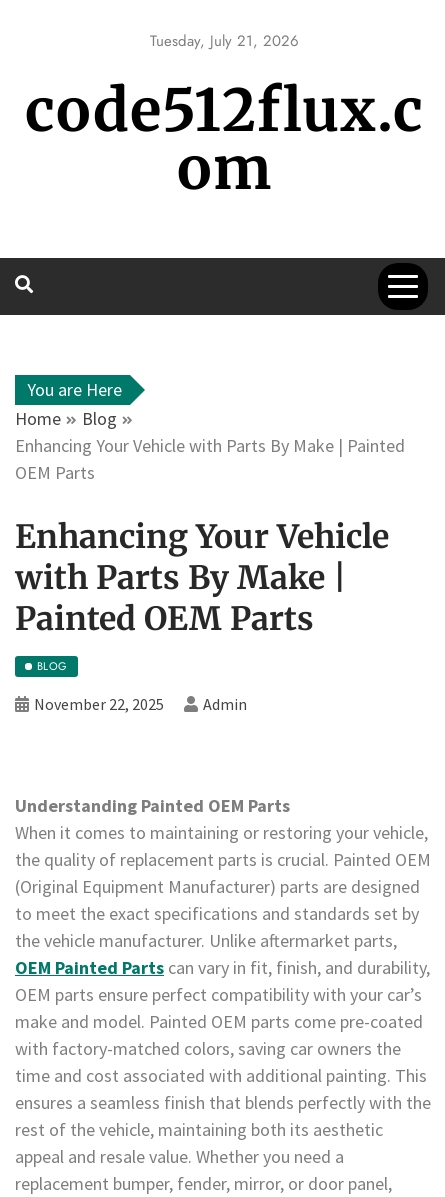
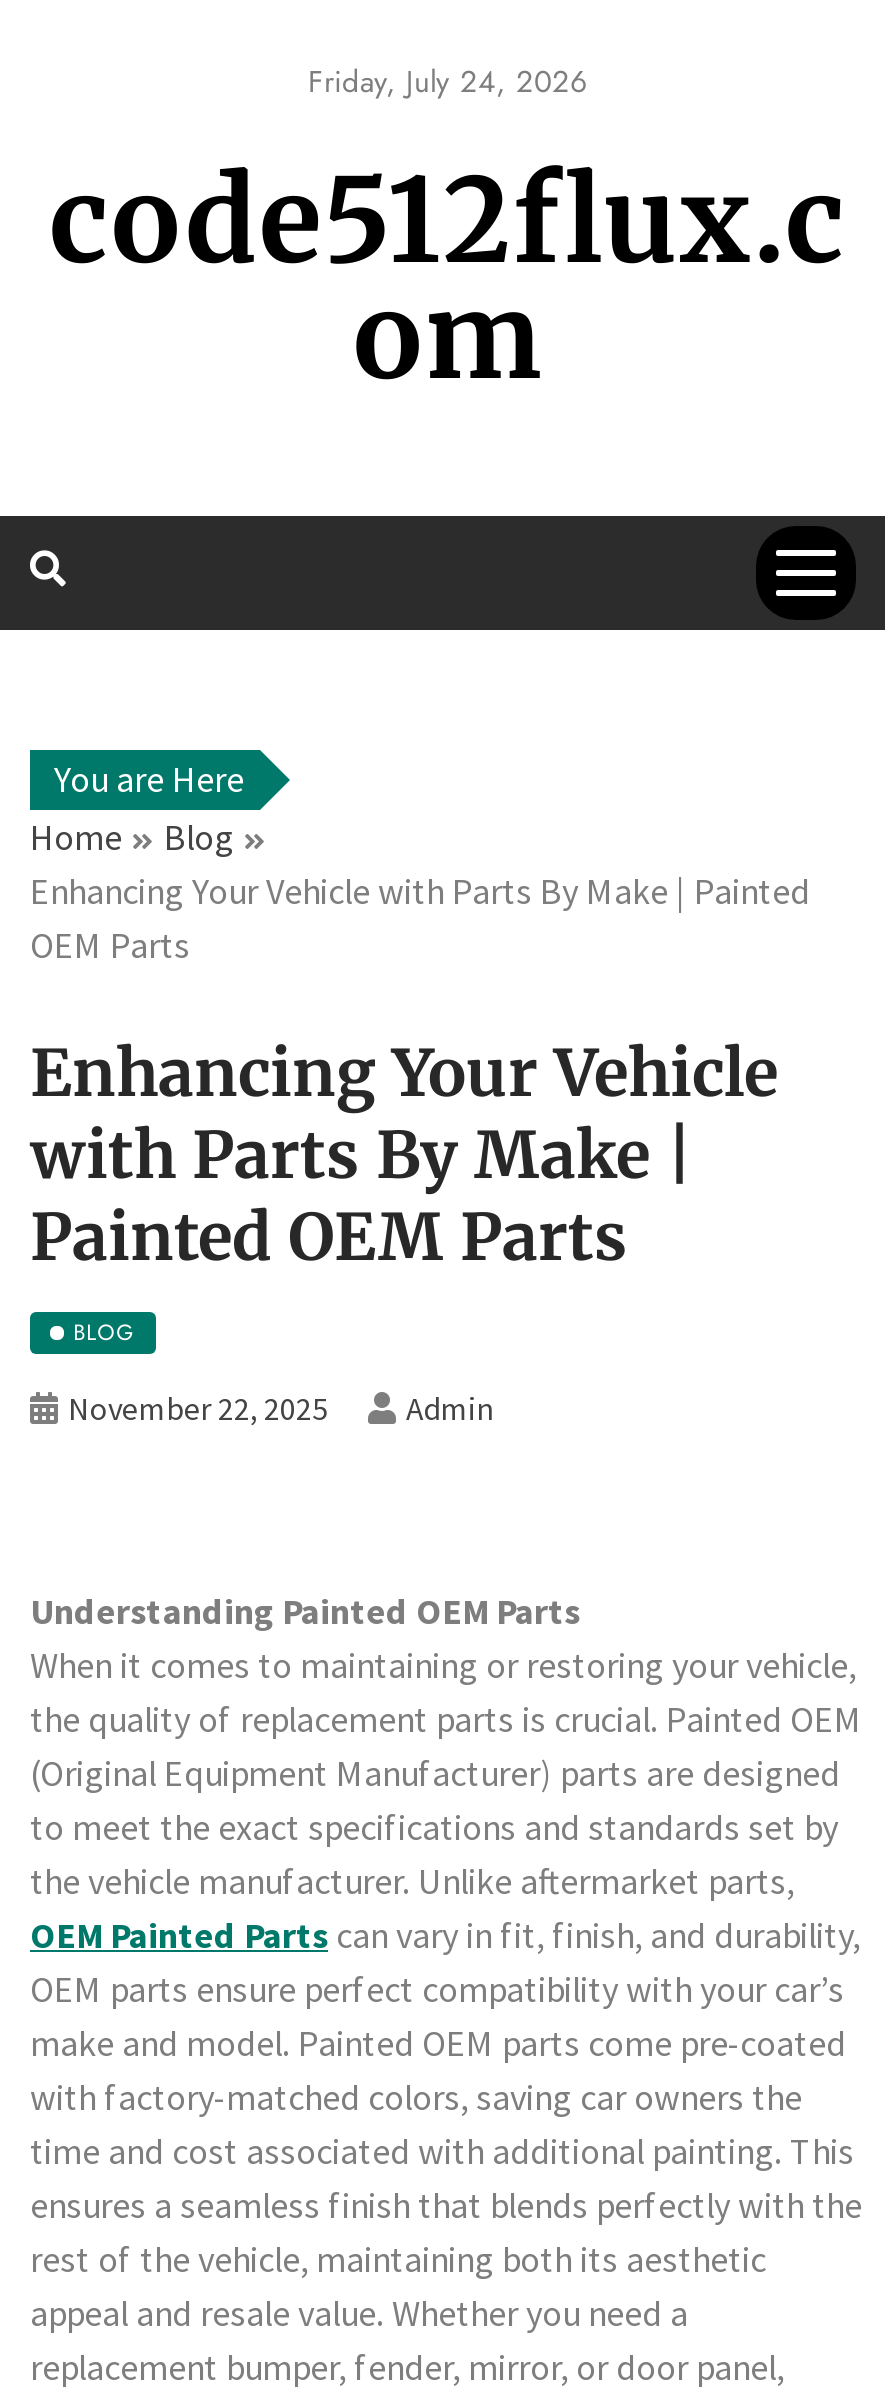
[149,30,298,52] Tuesday, July 21, 2026 -> [308,60,588,104] Friday, July 24, 2026

